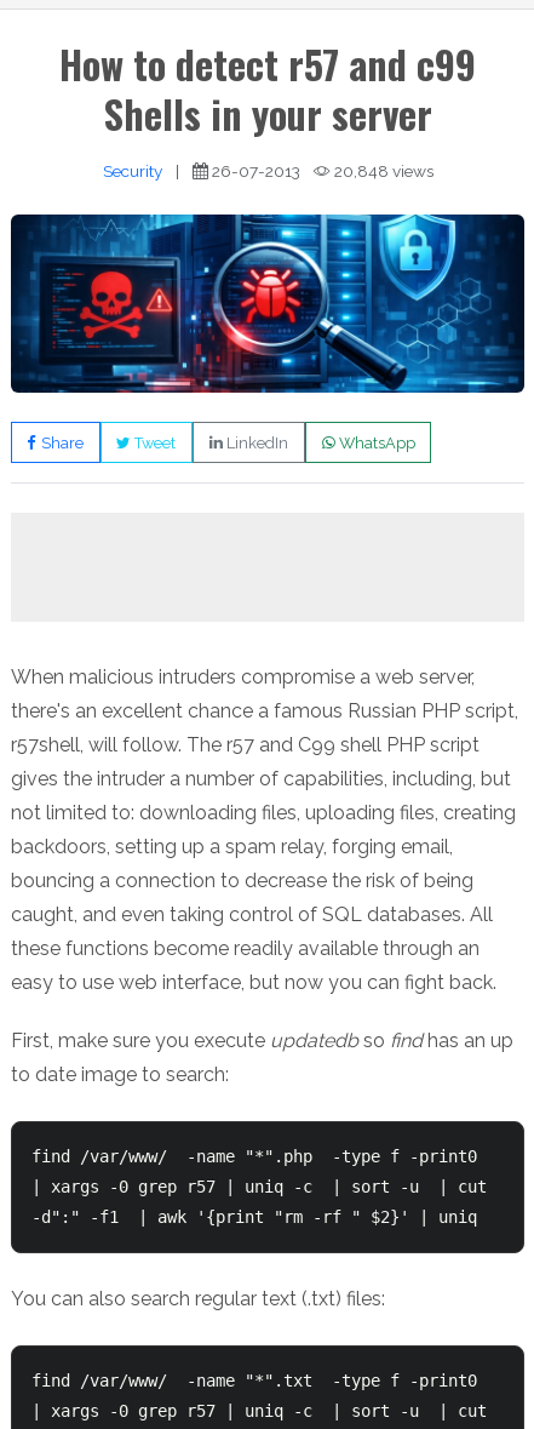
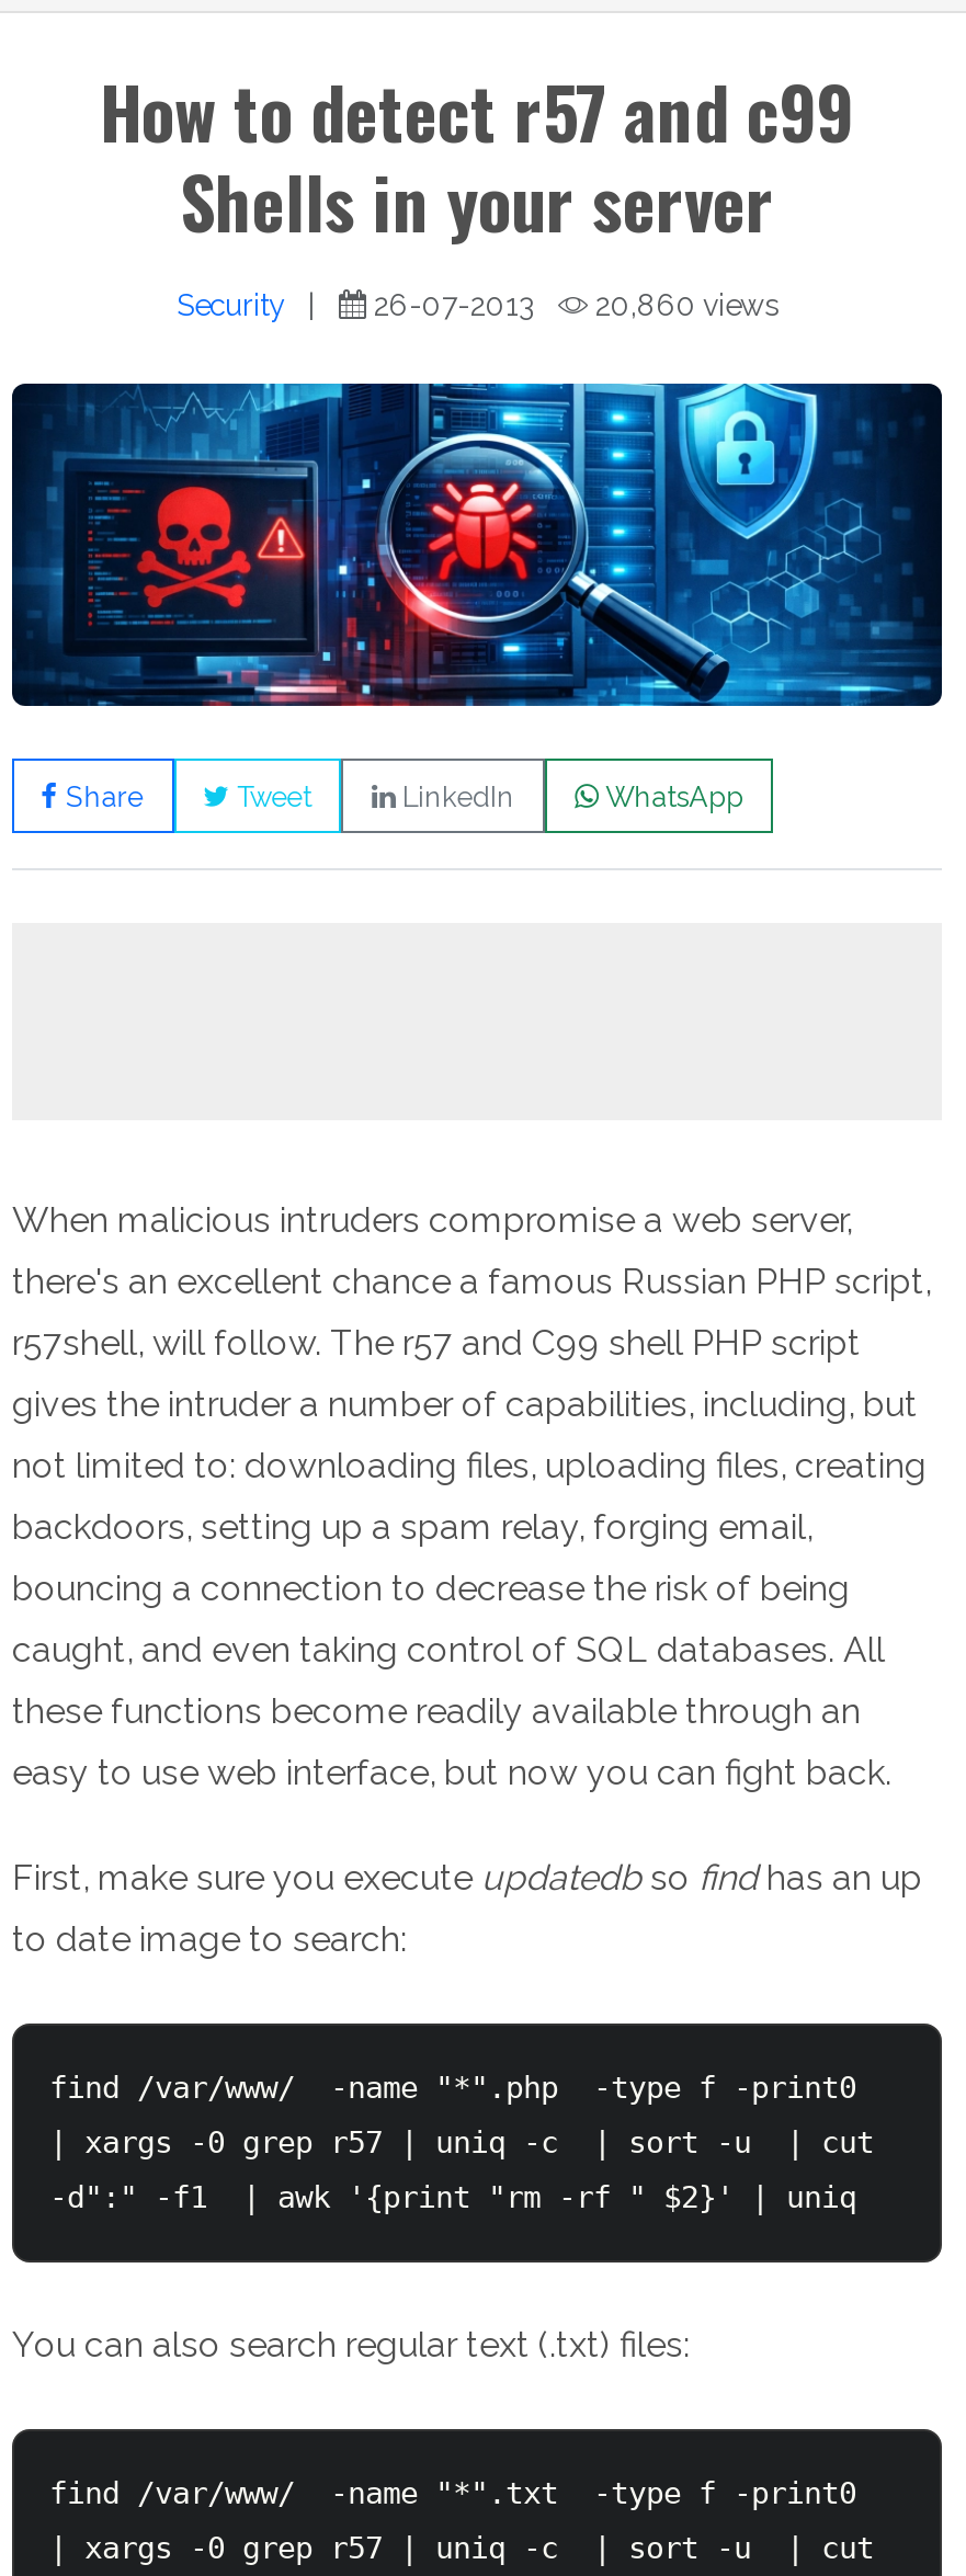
[330,161,433,180] 20,848 views -> [589,286,777,321] 20,860 views

